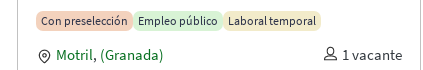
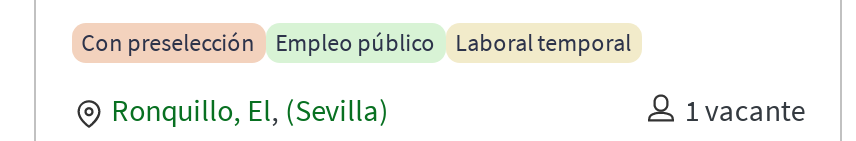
[56,45,164,64] Motril, (Granada) -> [111,92,389,130] Ronquillo, El, (Sevilla)

